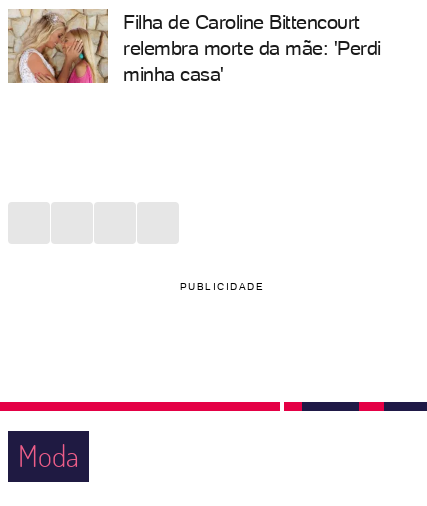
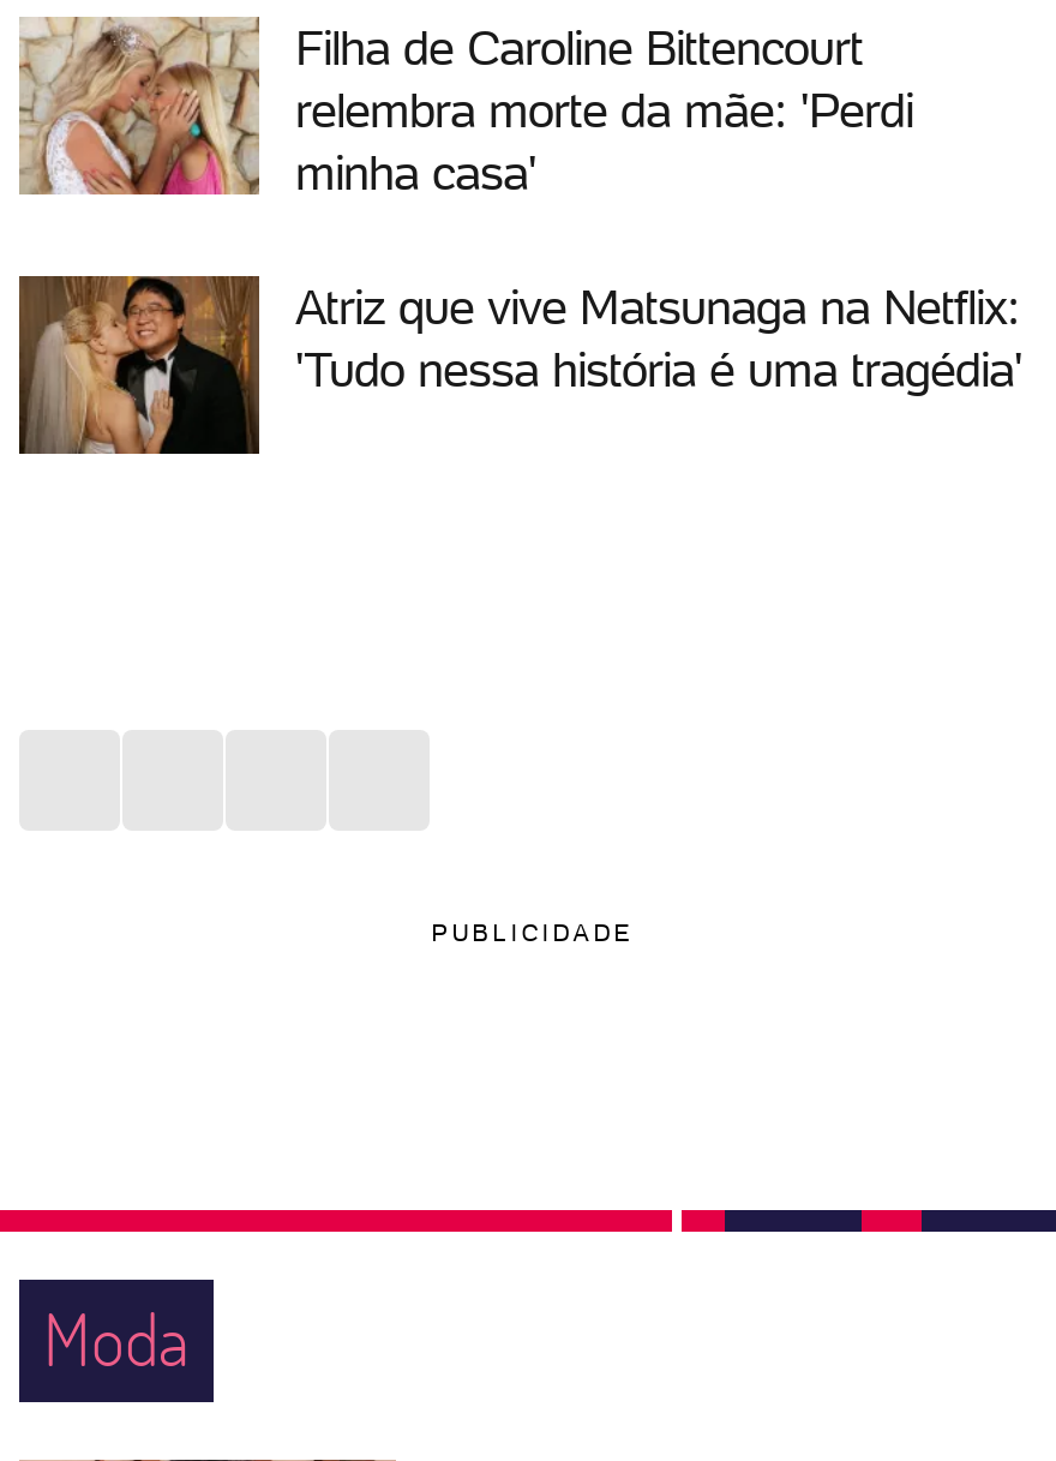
none -> [17,274,1022,456] [image] | Atriz que vive Matsunaga na Netflix: | 'Tudo nessa história é uma tragédia'

